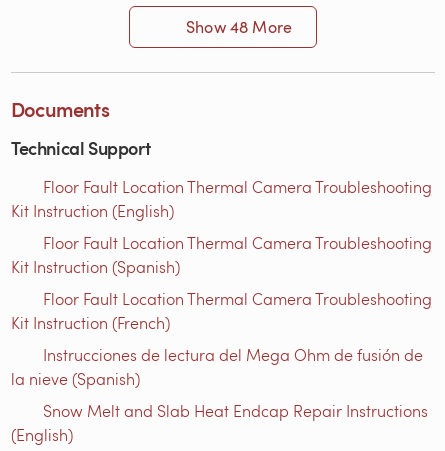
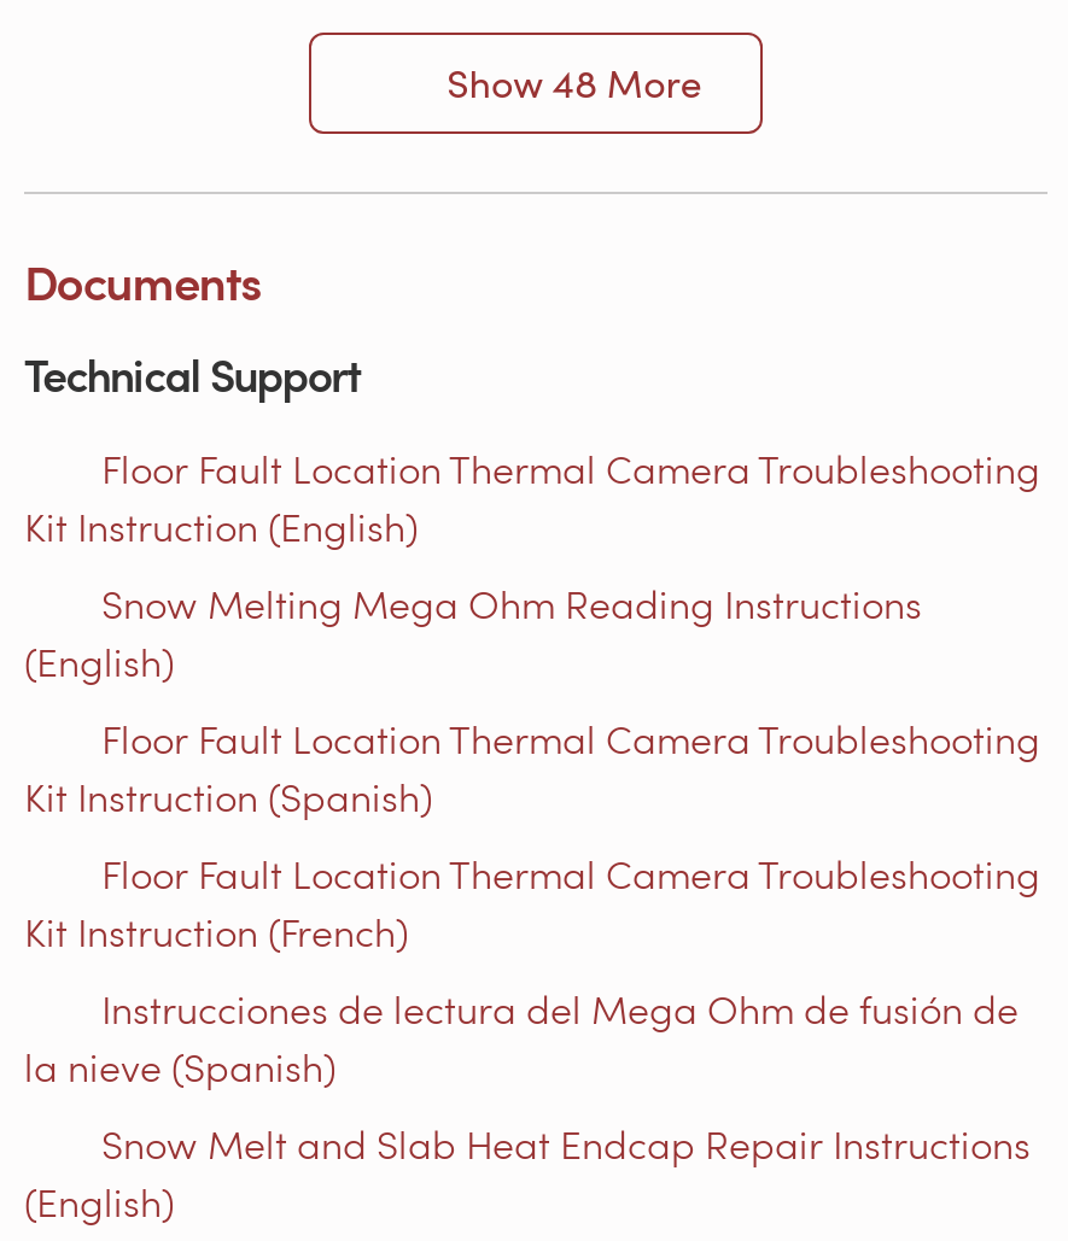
none -> [24,577,922,686] Snow Melting Mega Ohm Reading Instructions | (English)

